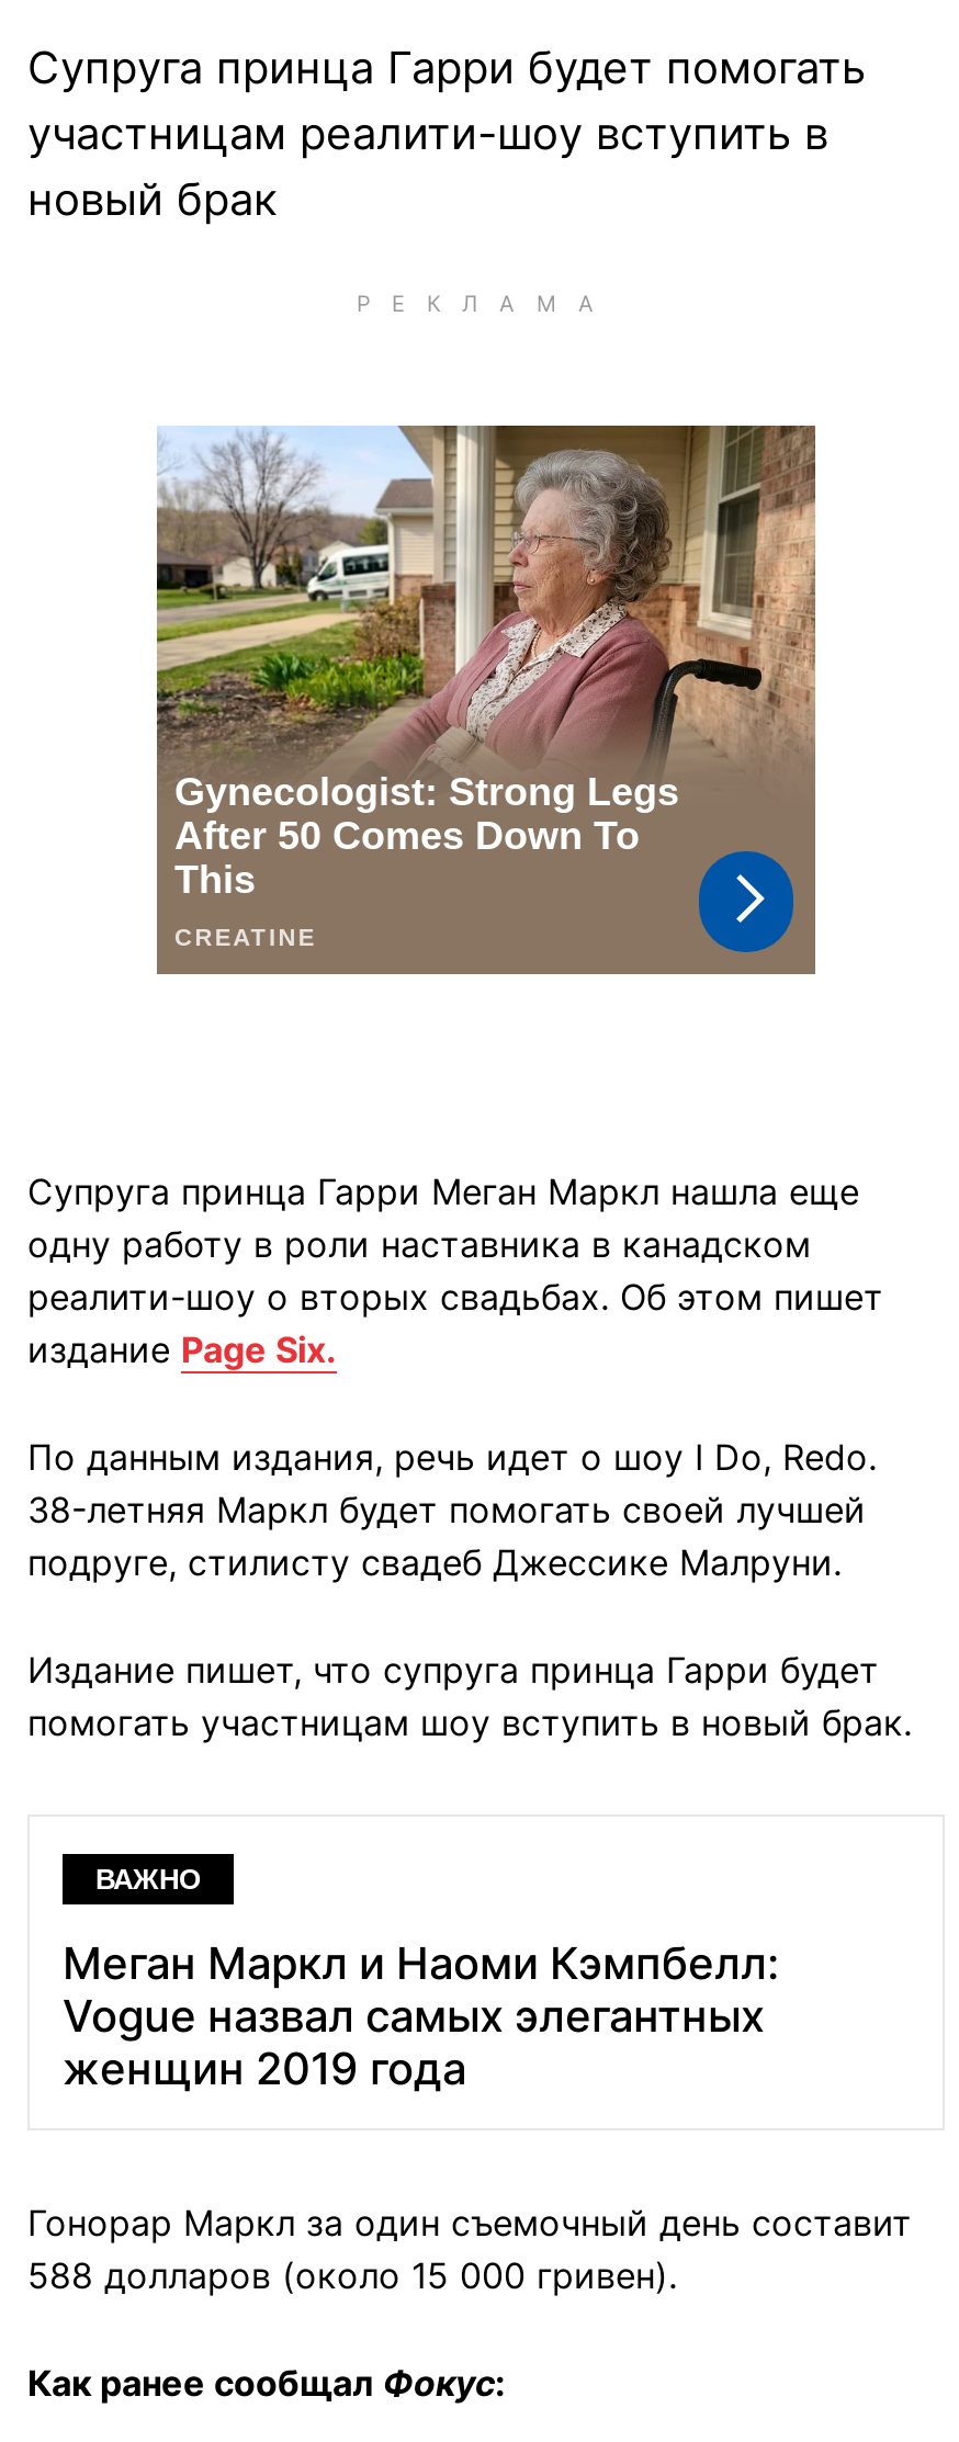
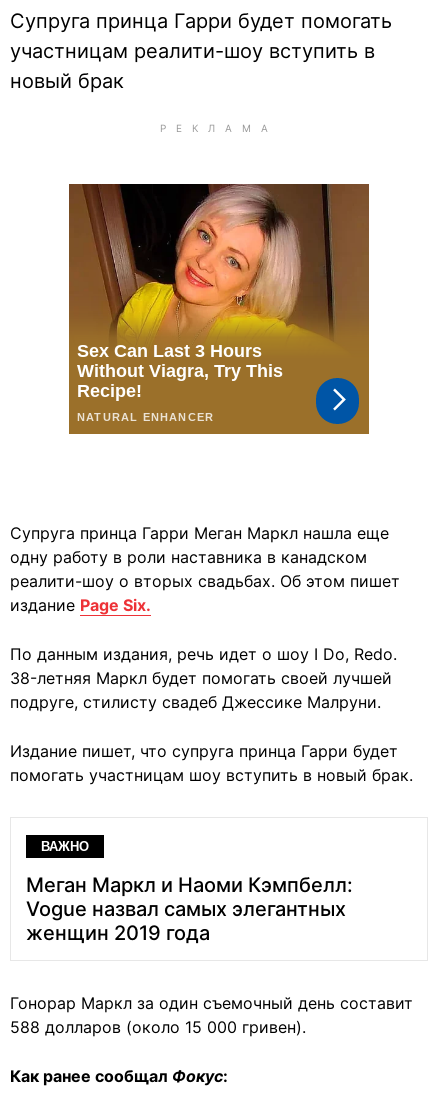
[155,423,815,974] [image] -> [68,183,369,434] [image]

